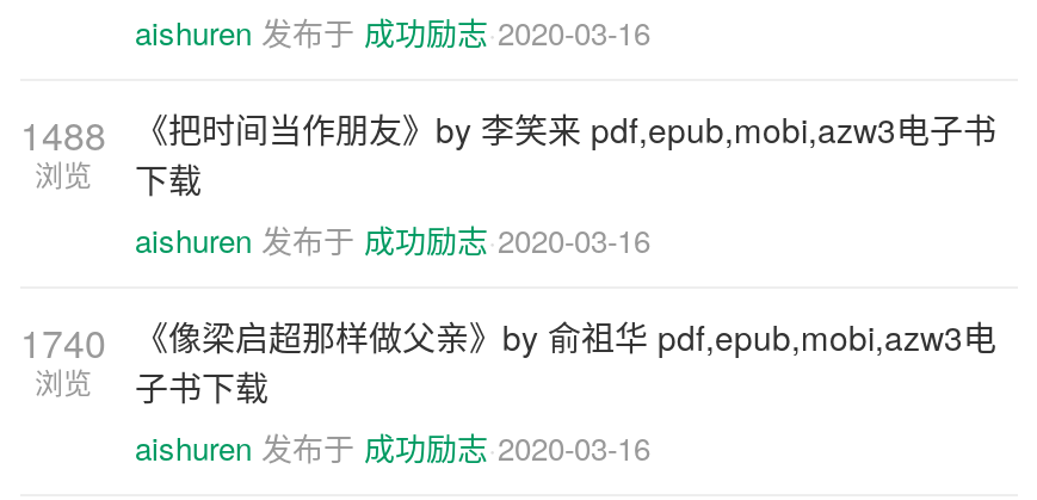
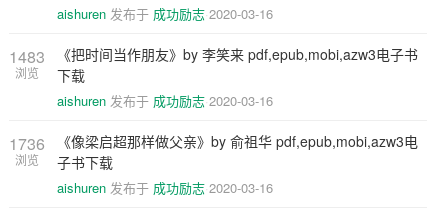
[20,105,996,162] 1488 《把时间当作朋友》by 李笑来 pdf,epub,mobi,azw3电子书 -> [9,44,418,68] 1483 《把时间当作朋友》by 李笑来 pdf,epub,mobi,azw3电子书
[20,313,996,370] 1740 《像梁启超那样做父亲》by 俞祖华 pdf,epub,mobi,azw3电 -> [9,131,418,155] 1736 《像梁启超那样做父亲》by 俞祖华 pdf,epub,mobi,azw3电

